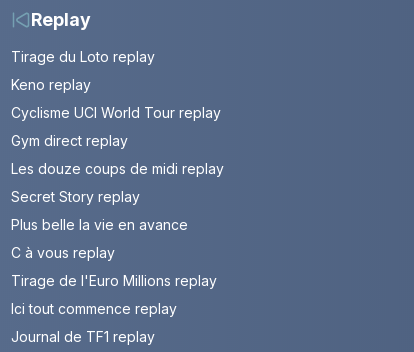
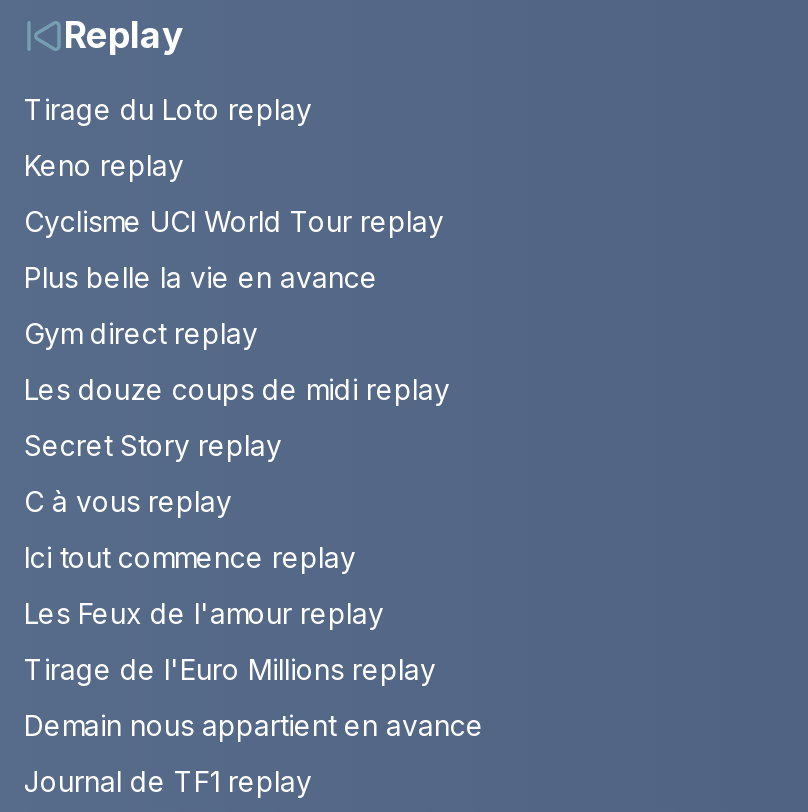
moved [11,216,188,233] -> [24,261,378,295]: Plus belle la vie en avance
none -> [24,597,384,631] Les Feux de l'amour replay
none -> [24,709,484,743] Demain nous appartient en avance
moved [11,300,177,317] -> [24,541,356,575]: Ici tout commence replay

